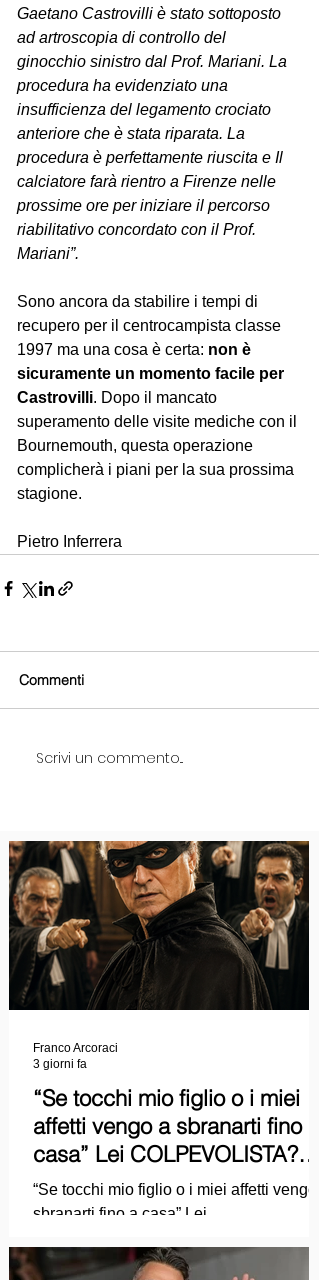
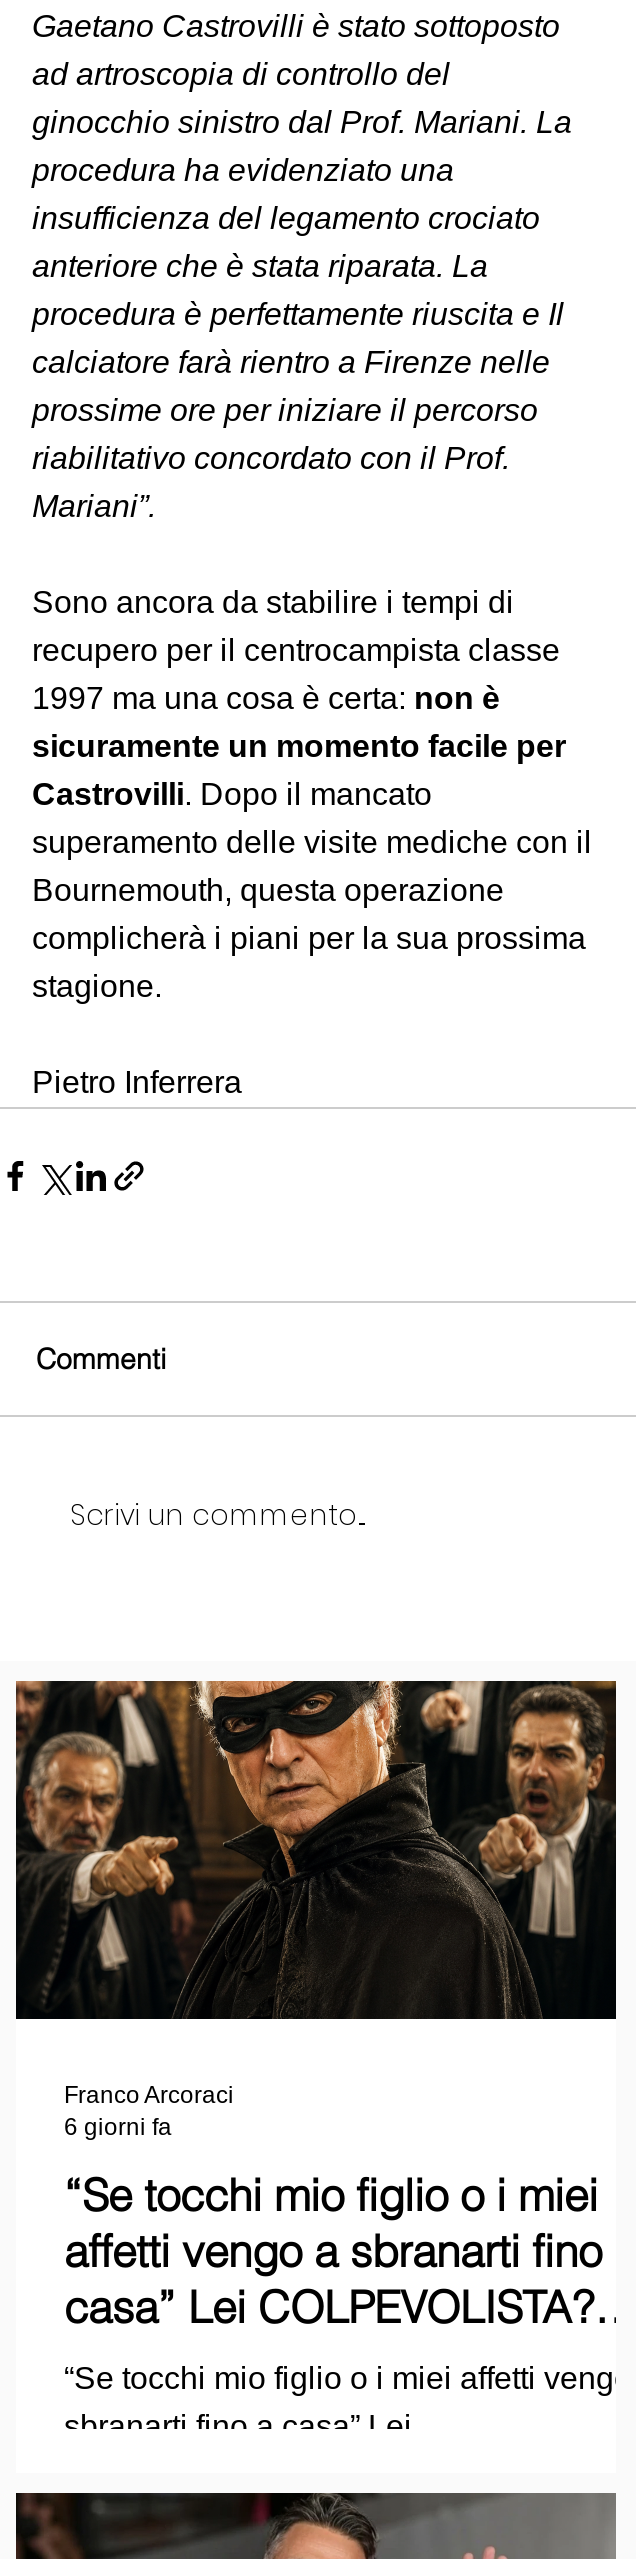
[33,1057,87,1071] 3 giorni fa -> [64,2113,172,2141] 6 giorni fa

